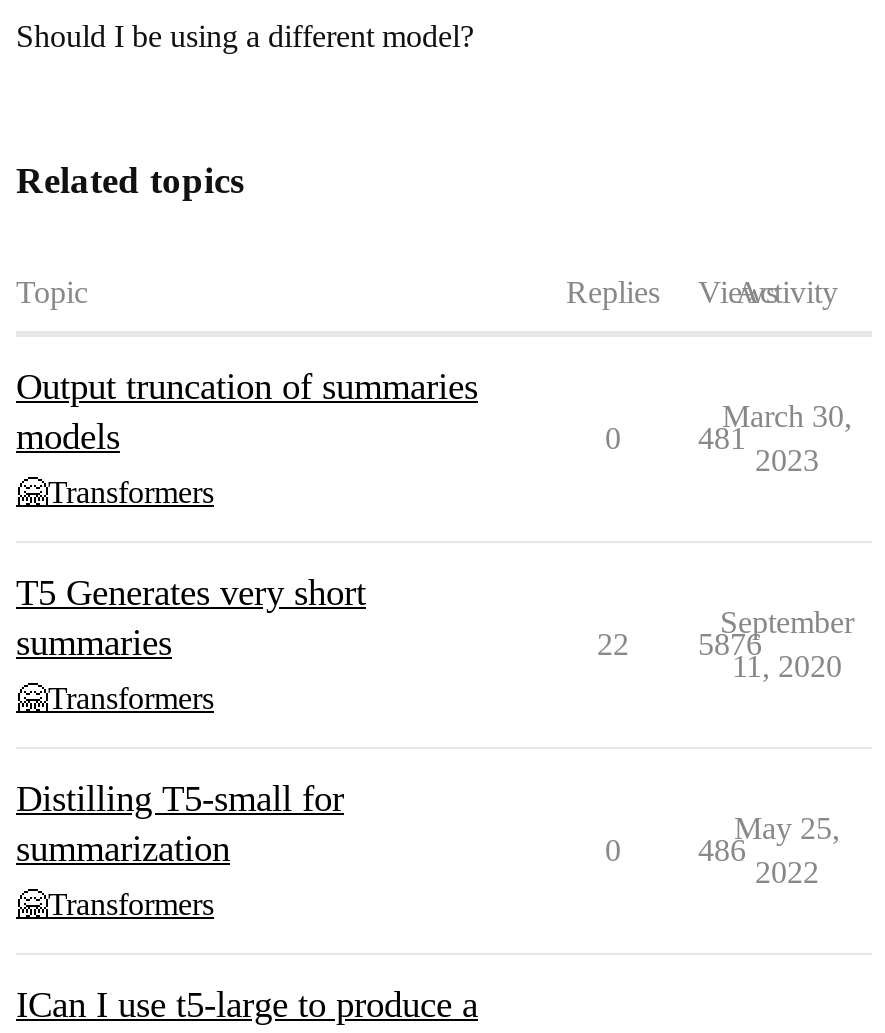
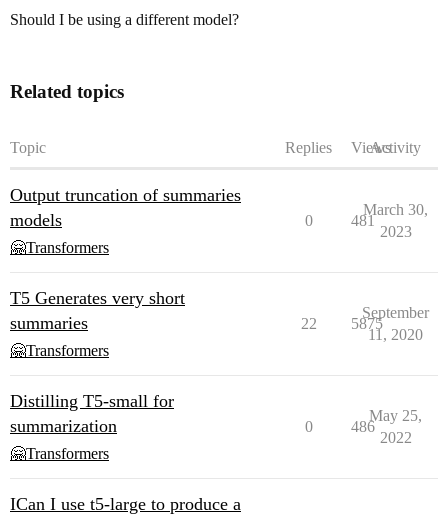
[698,627,762,661] 5876 -> [351,315,383,332] 5875

